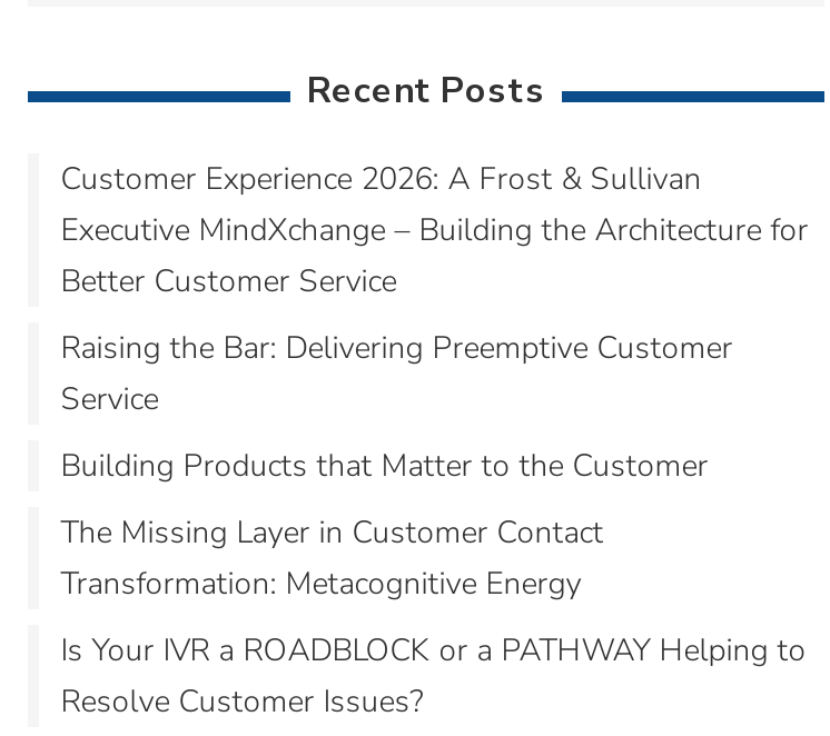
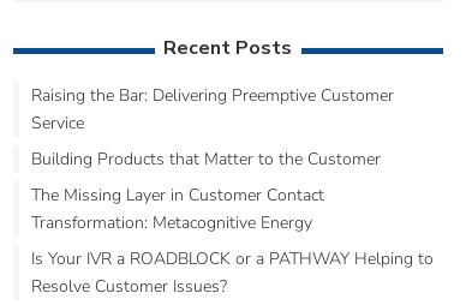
[61,158,808,302] Customer Experience 2026: A Frost & Sullivan | Executive MindXchange – Building the Architecture for | Better Customer Service -> none

